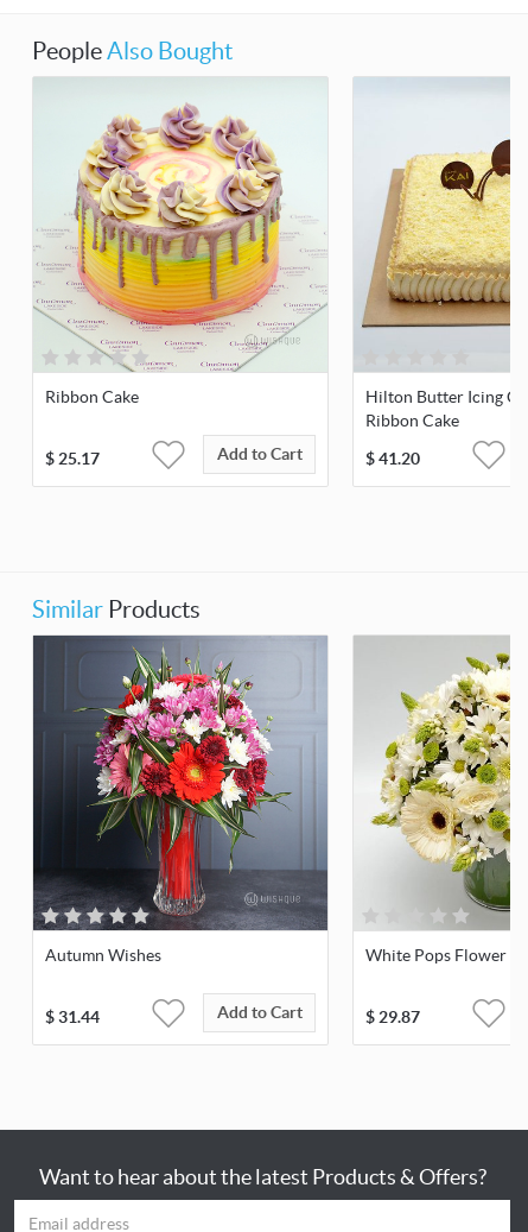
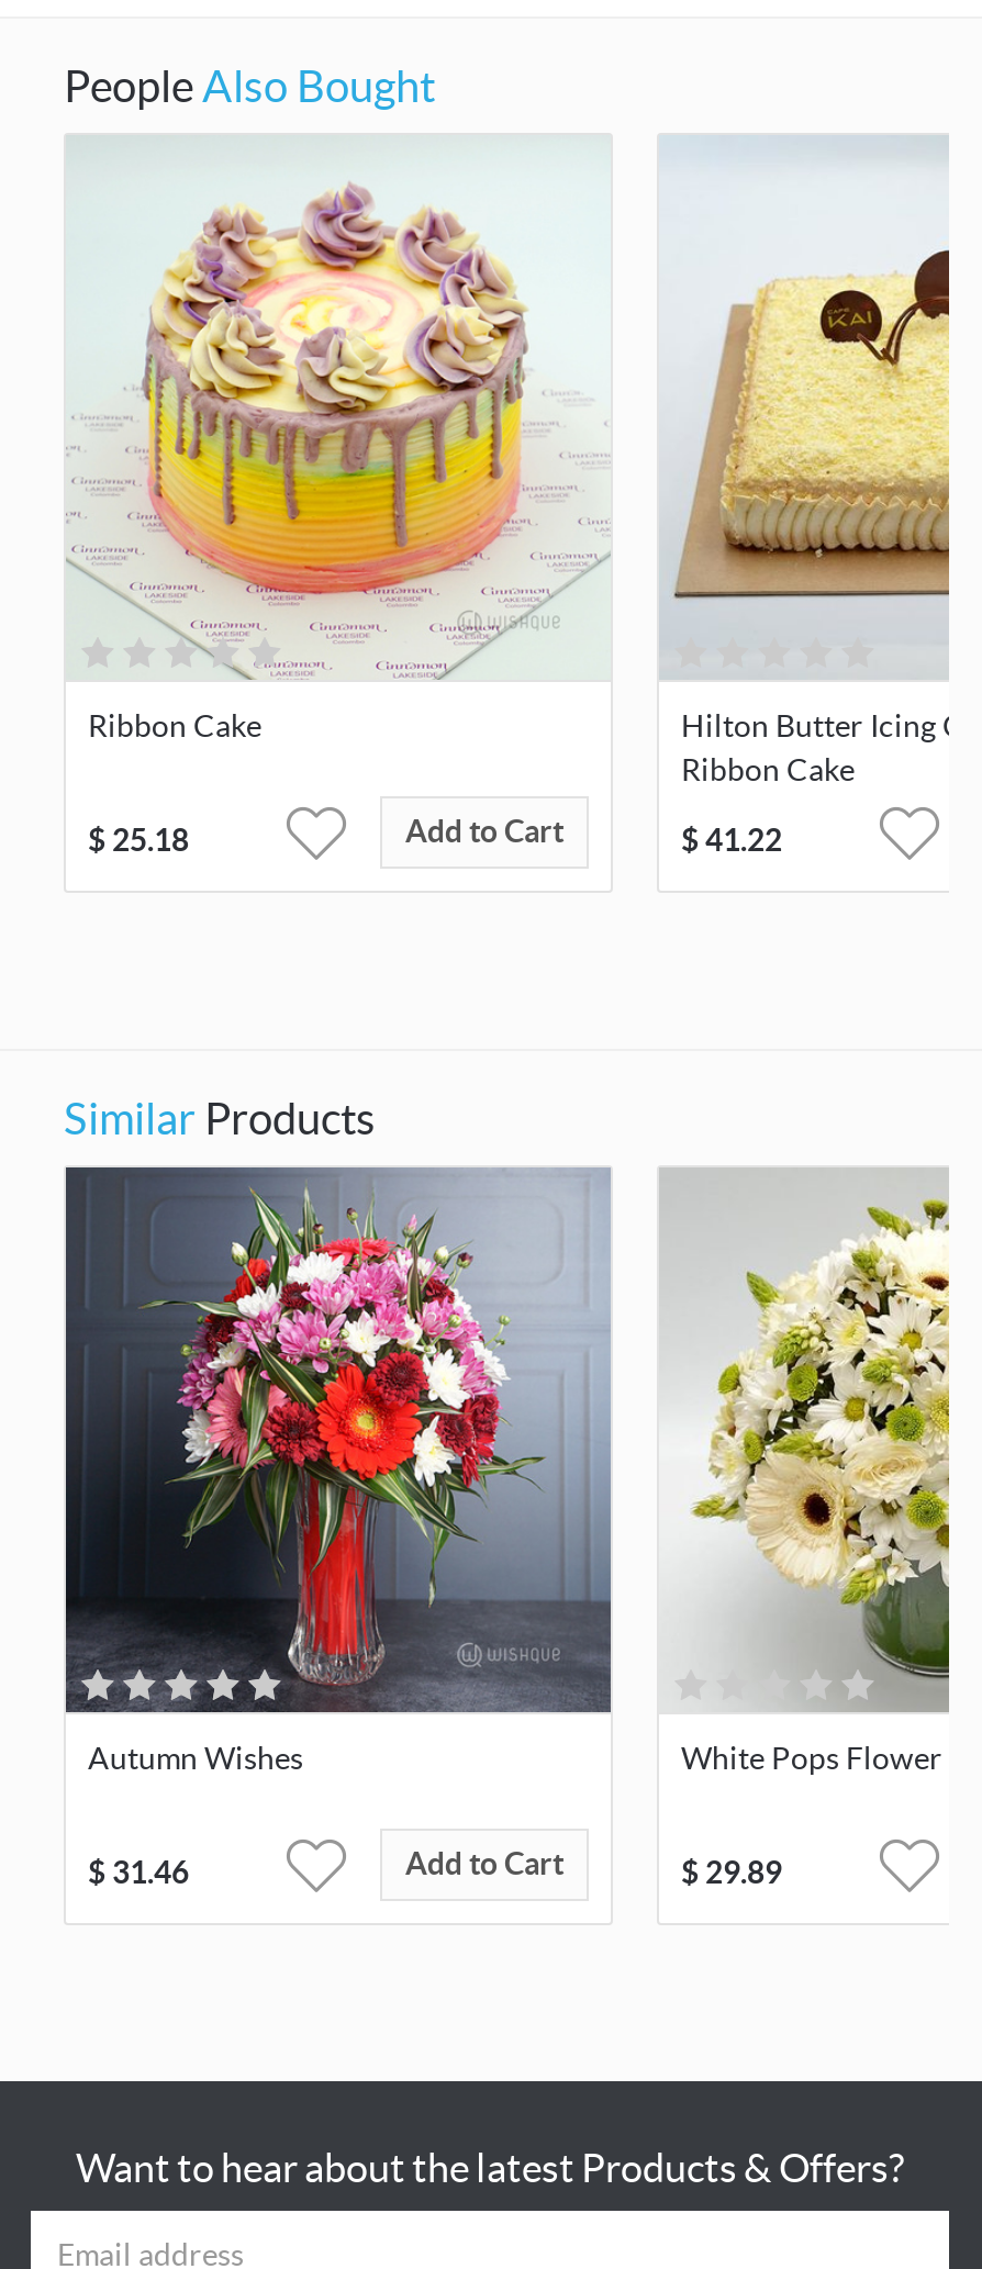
[45,449,100,468] $ 25.17 -> [88,823,189,858] $ 25.18
[365,449,420,468] $ 41.20 -> [681,823,782,858] $ 41.22
[45,1008,100,1027] $ 31.44 -> [88,1856,189,1891] $ 31.46
[365,1008,420,1027] $ 29.87 -> [681,1856,782,1891] $ 29.89

